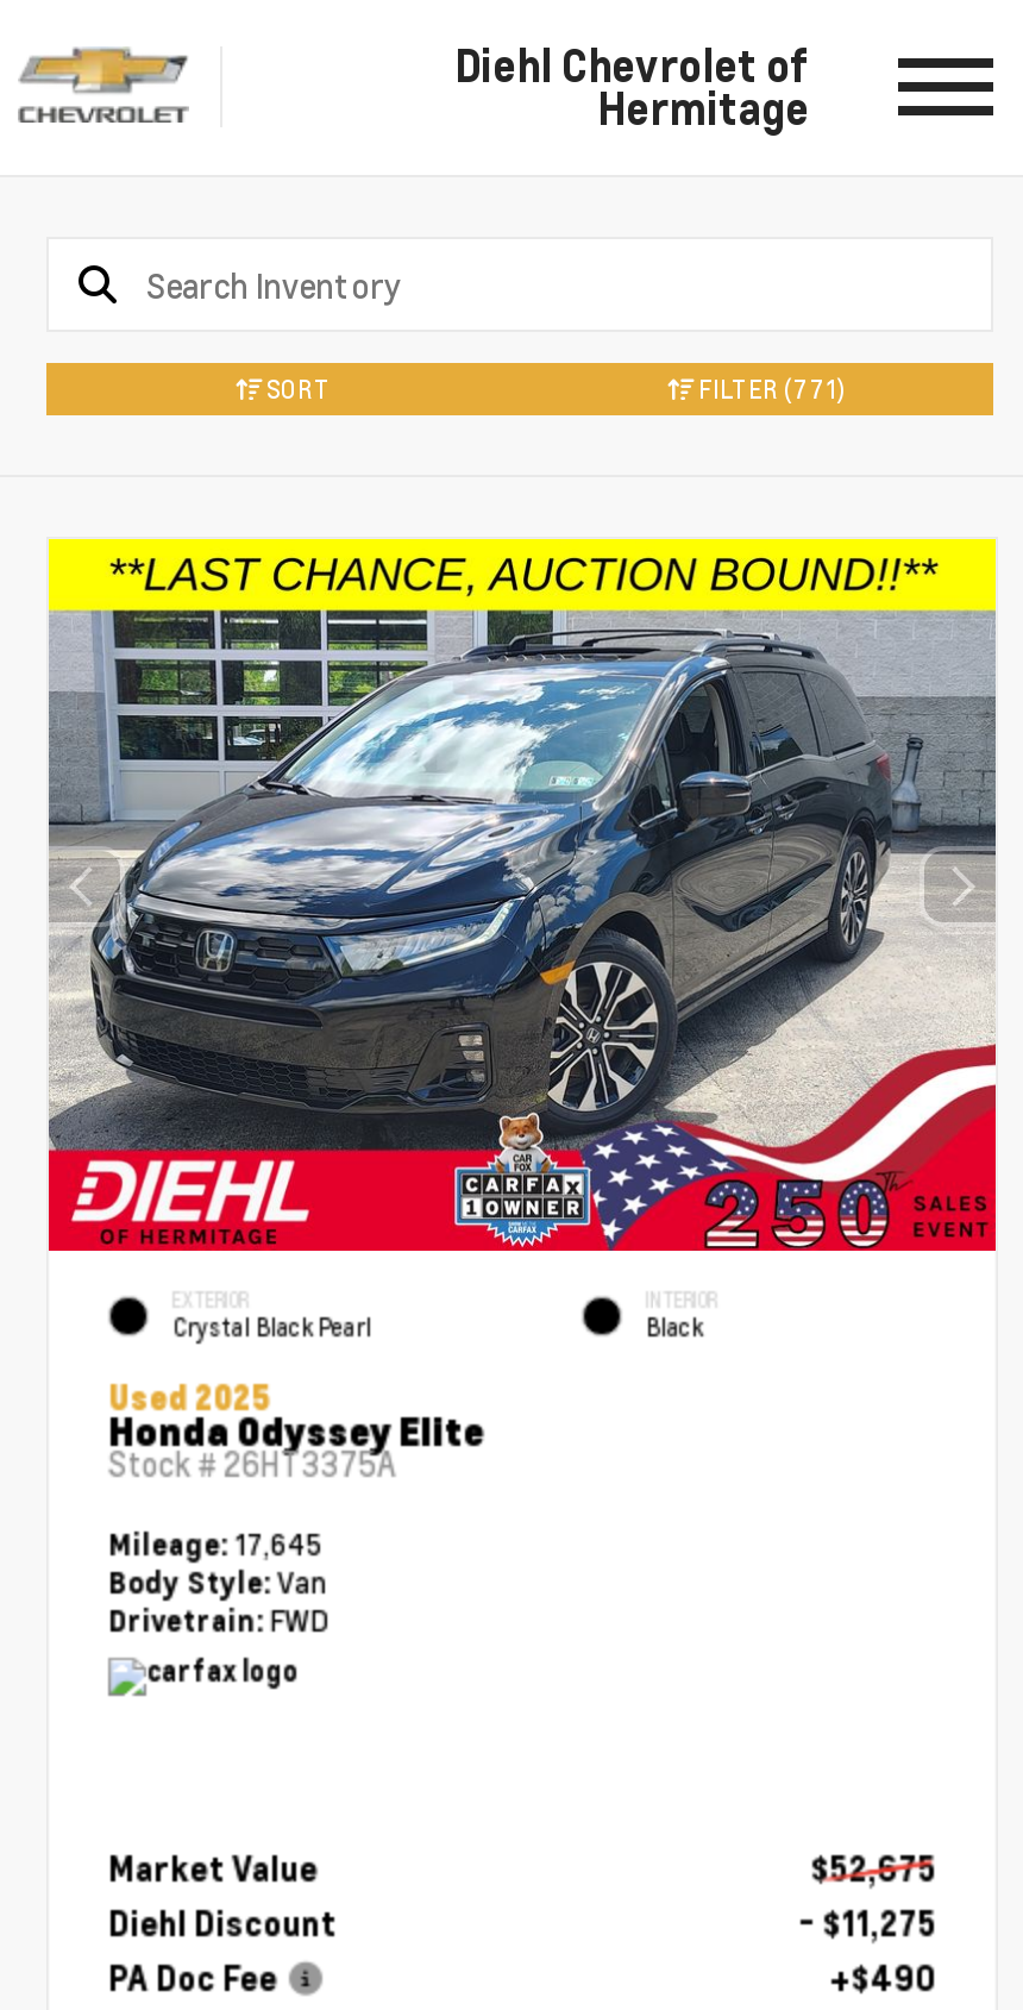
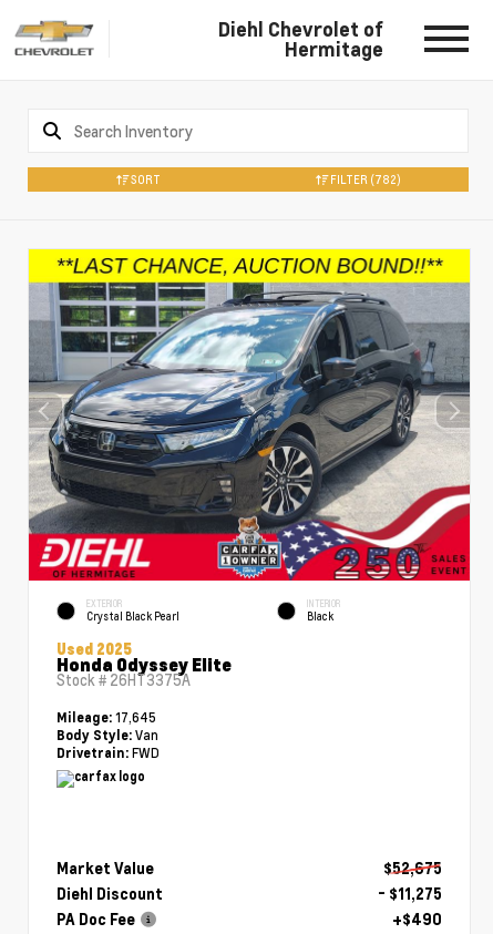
[693,372,846,405] FILTER (771) -> [328,172,401,187] FILTER (782)

